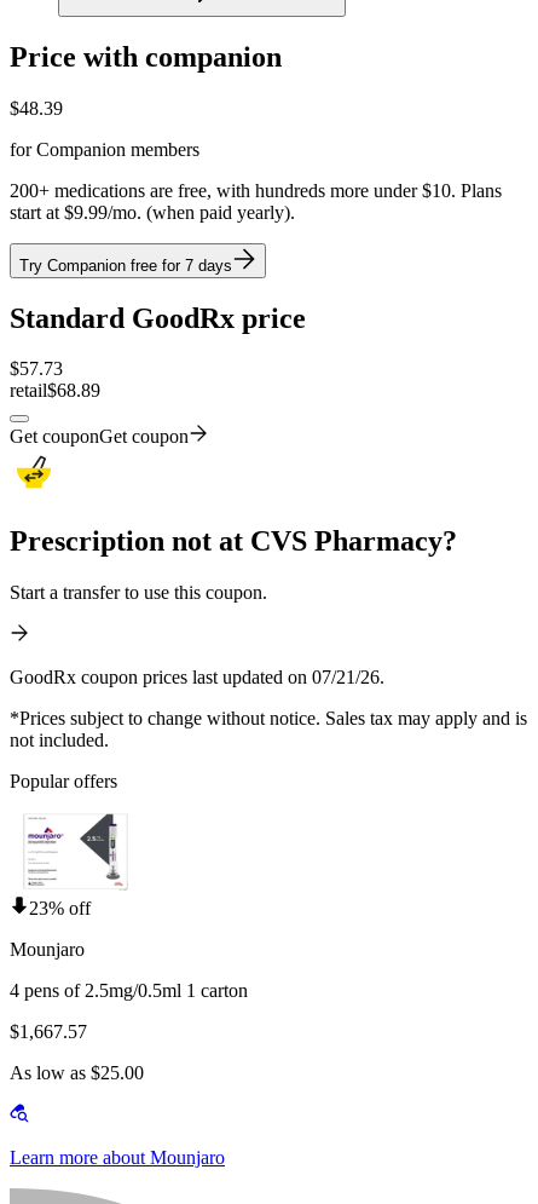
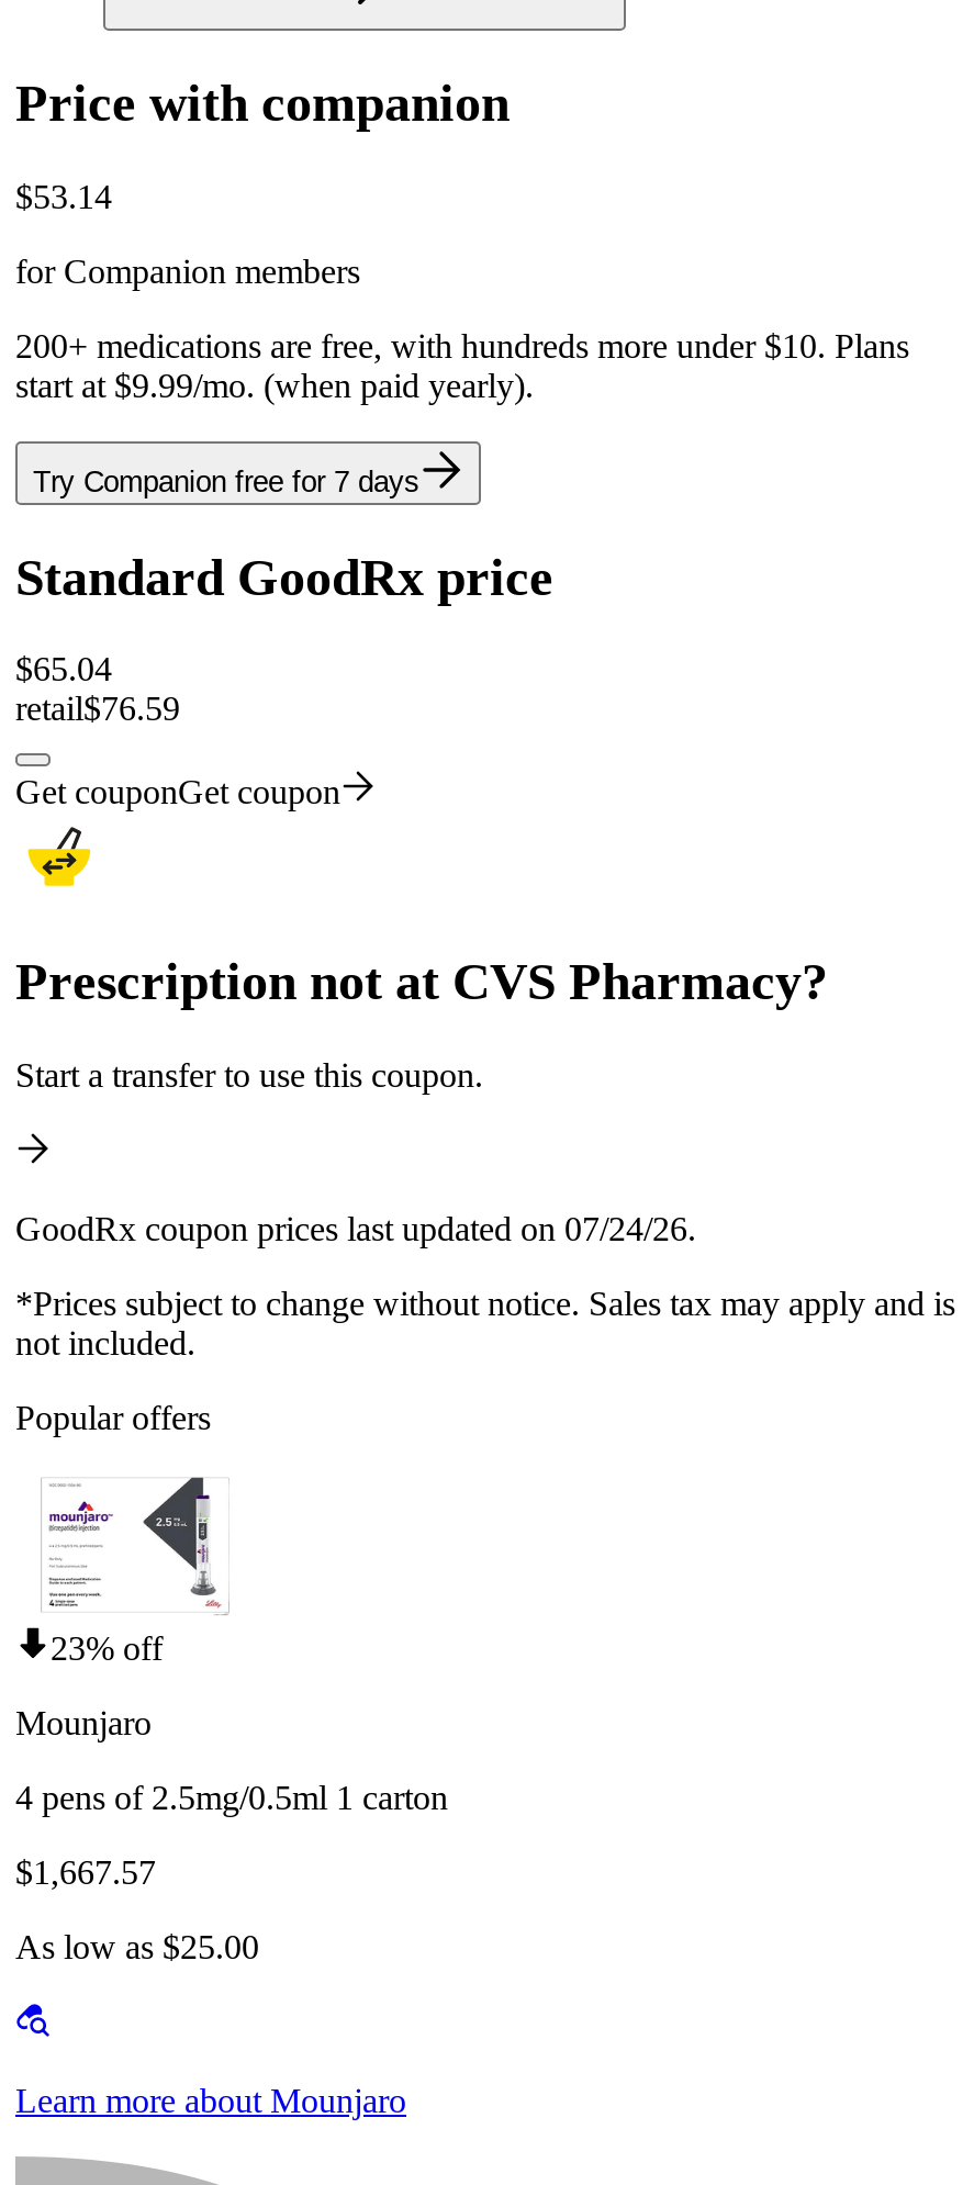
[10,98,63,118] $48.39 -> [15,177,112,214] $53.14
[10,359,63,379] $57.73 -> [15,651,112,688] $65.04
[10,380,100,401] retail$68.89 -> [15,690,180,728] retail$76.59
[10,667,384,688] GoodRx coupon prices last updated on 07/21/26. -> [15,1210,696,1248] GoodRx coupon prices last updated on 07/24/26.

